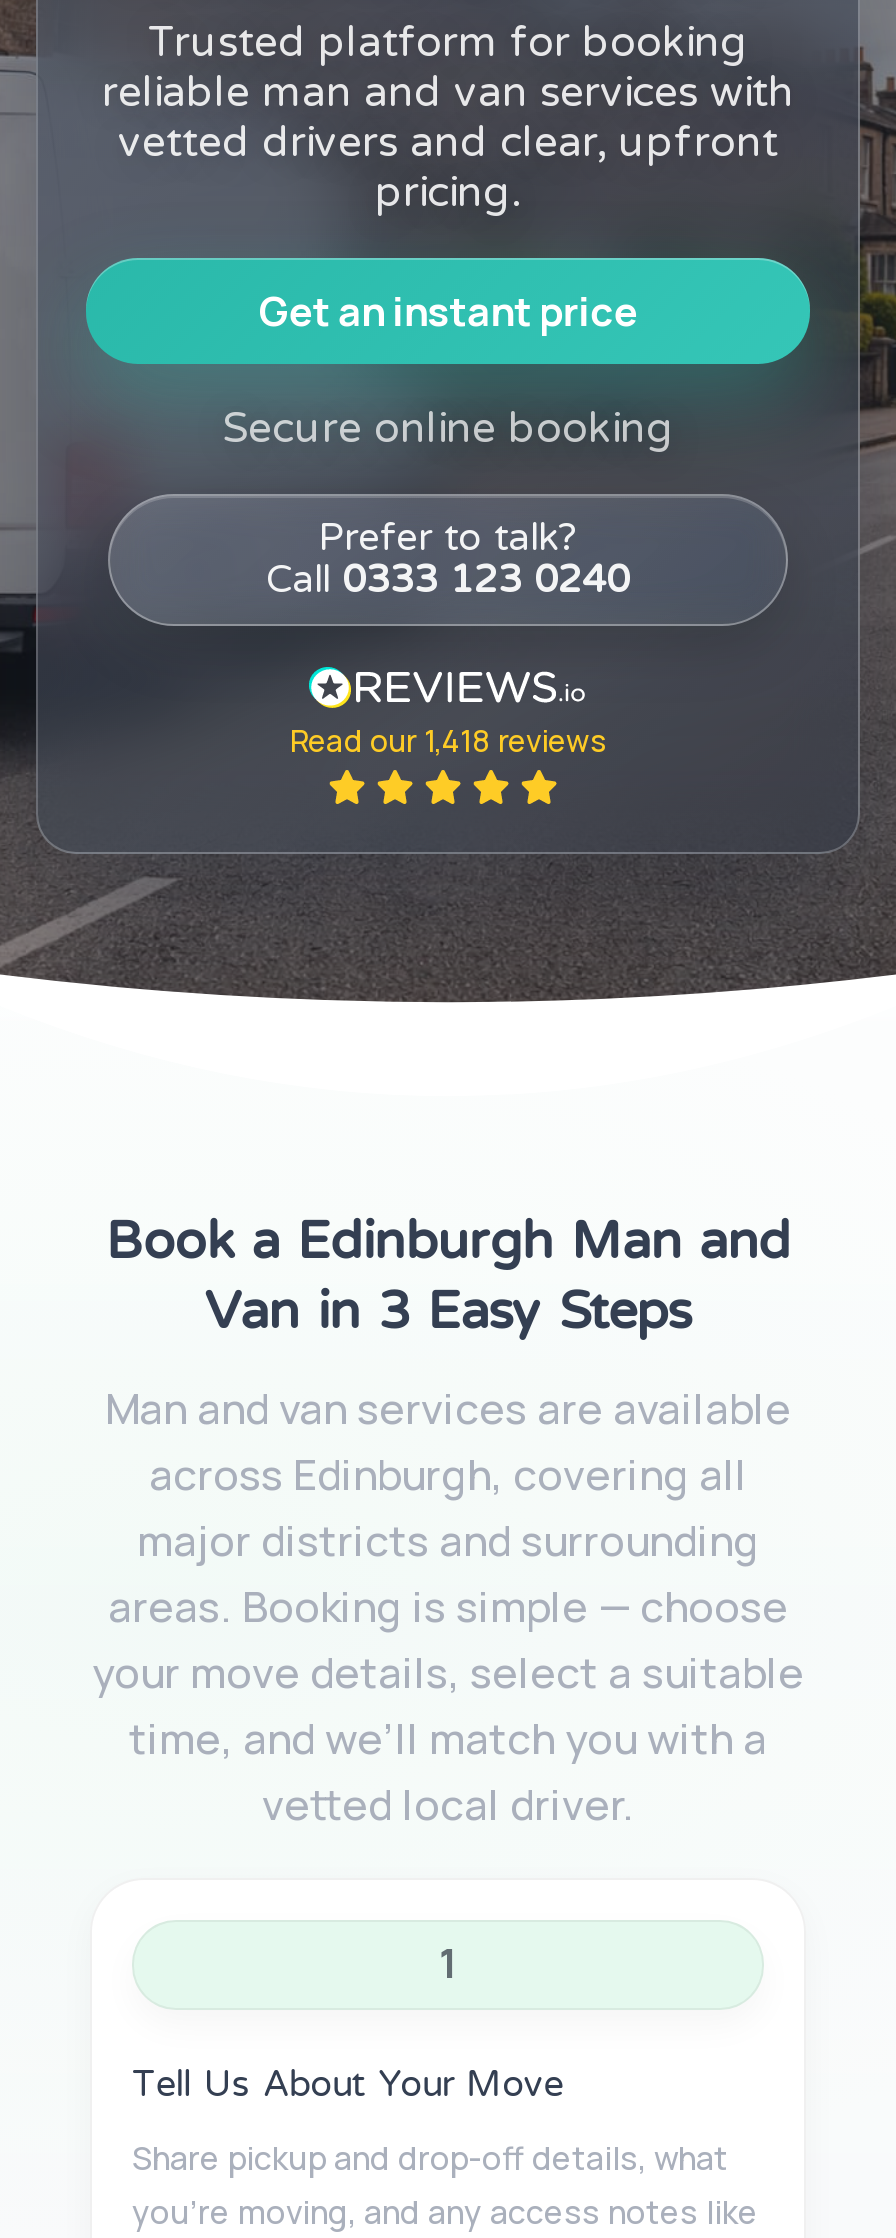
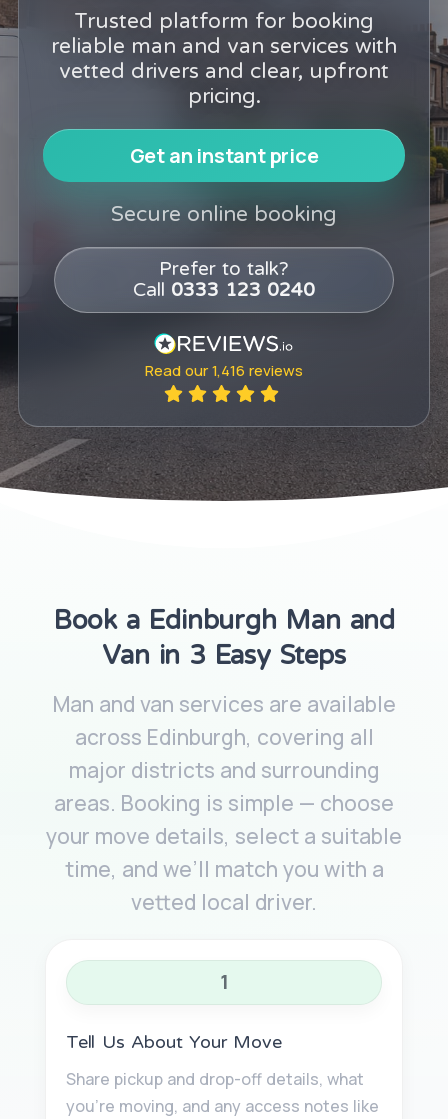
[290,721,606,763] Read our 1,418 reviews -> [145,360,303,381] Read our 1,416 reviews

